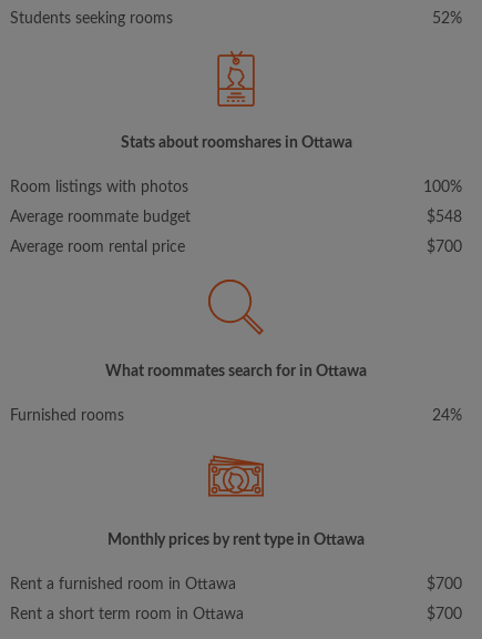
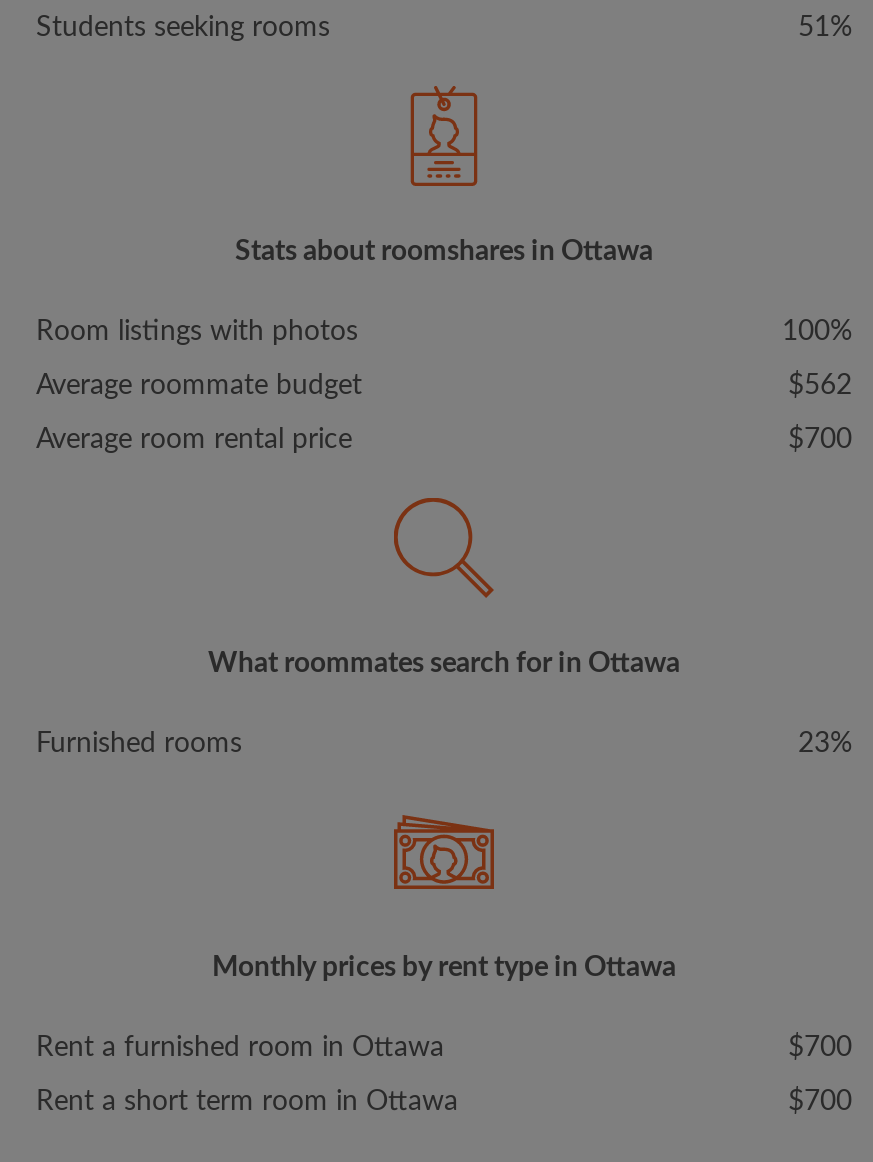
[432,11,462,27] 52% -> [798,14,852,42] 51%
[427,210,462,225] $548 -> [788,372,852,400] $562
[432,408,462,424] 24% -> [798,730,852,758] 23%

